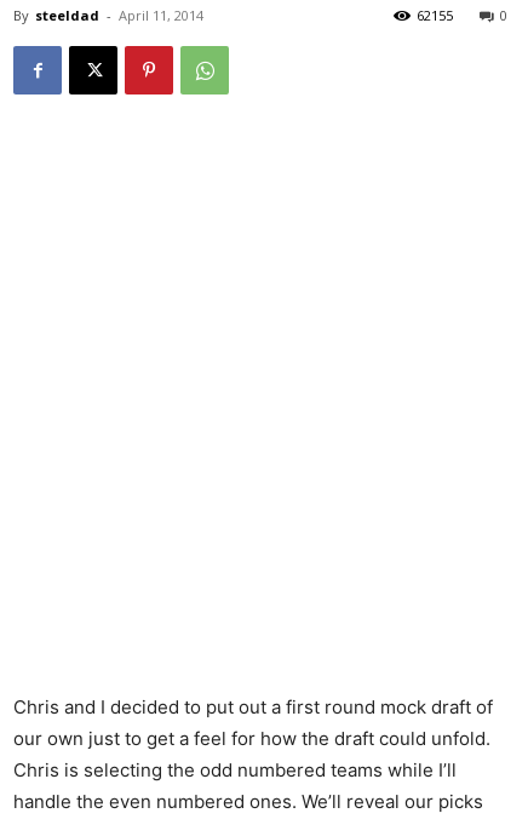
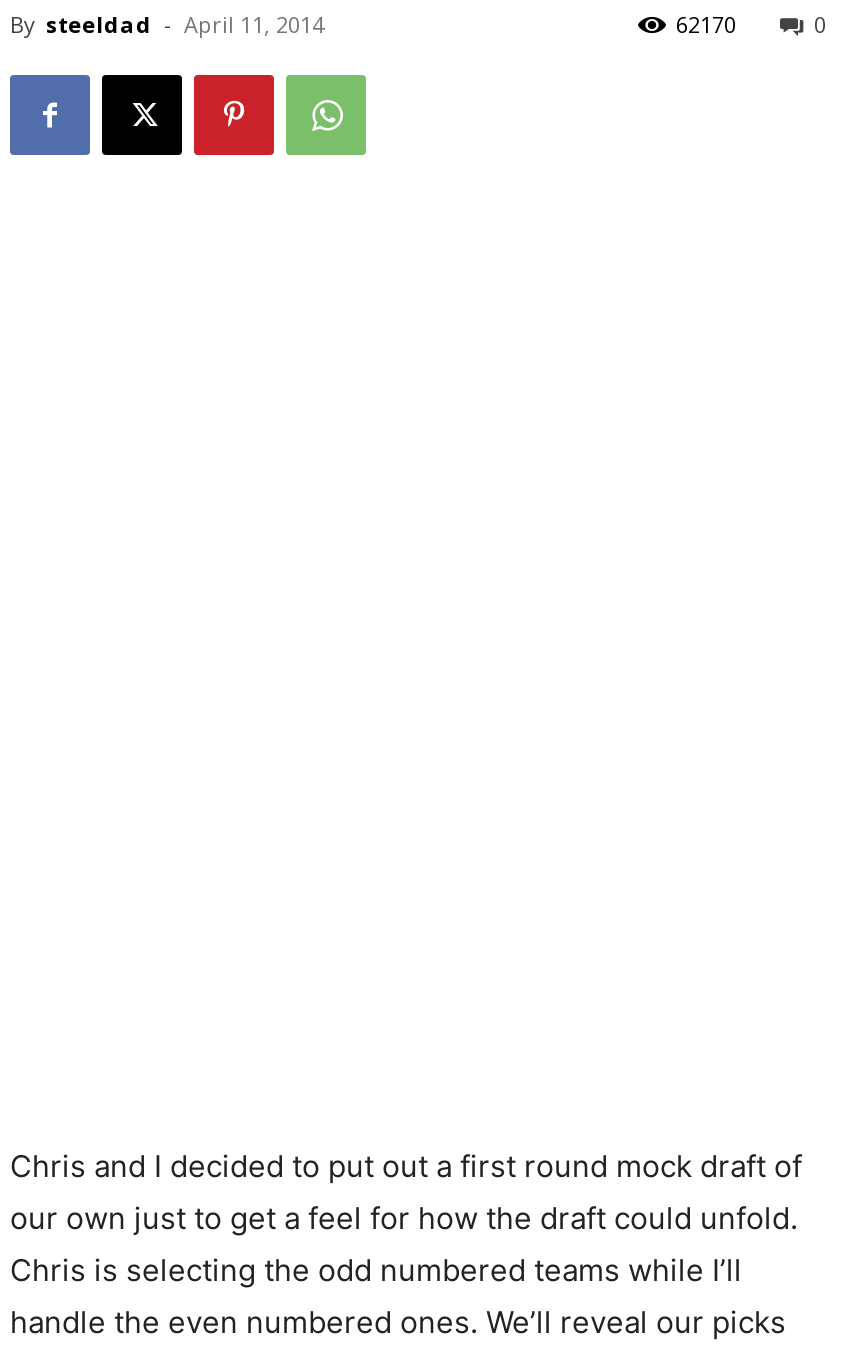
[417,6,453,24] 62155 -> [676,9,736,39] 62170

